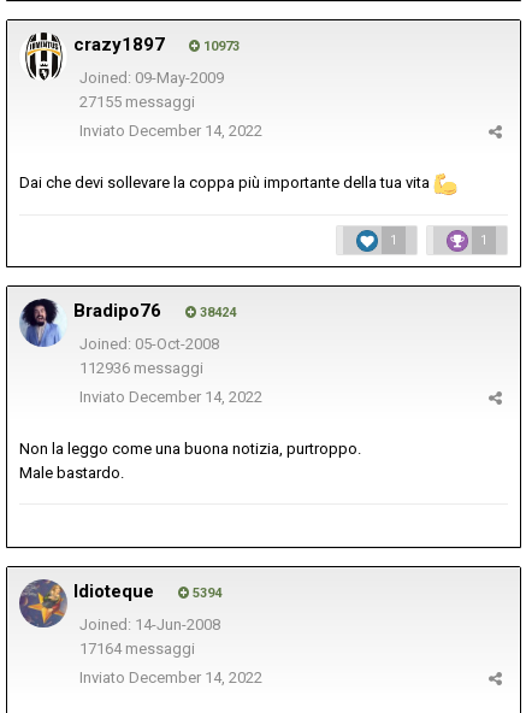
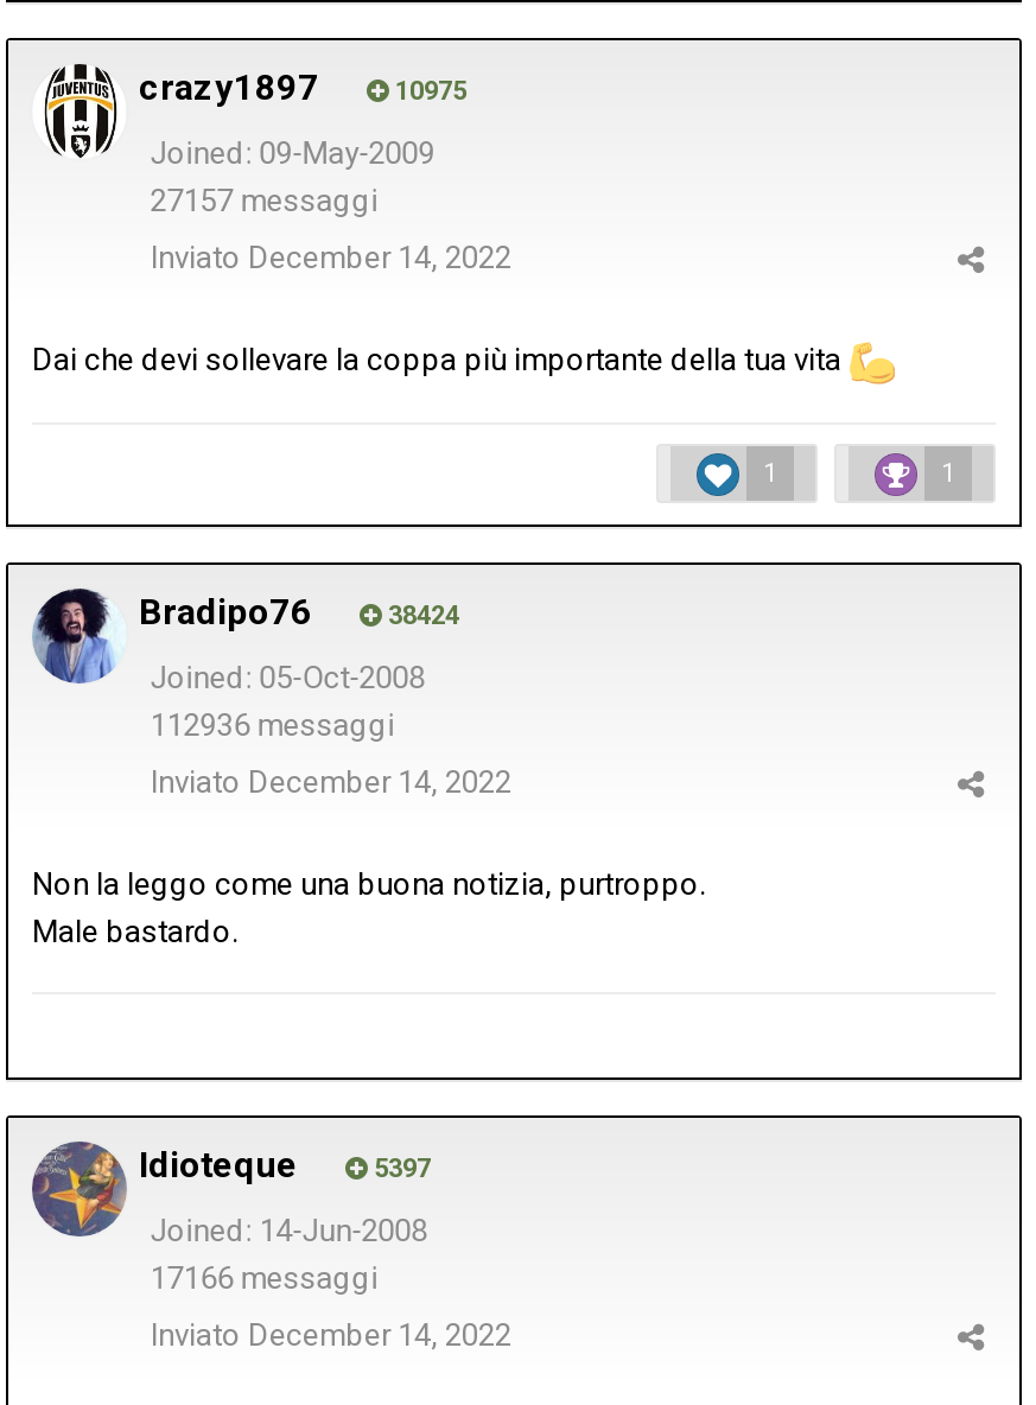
[200,39,240,54] 10973 -> [388,76,466,107] 10975
[79,93,195,111] 27155 messaggi -> [150,184,378,220] 27157 messaggi
[189,586,221,601] 5394 -> [367,1154,431,1185] 5397
[79,640,195,658] 17164 messaggi -> [150,1261,378,1297] 17166 messaggi

